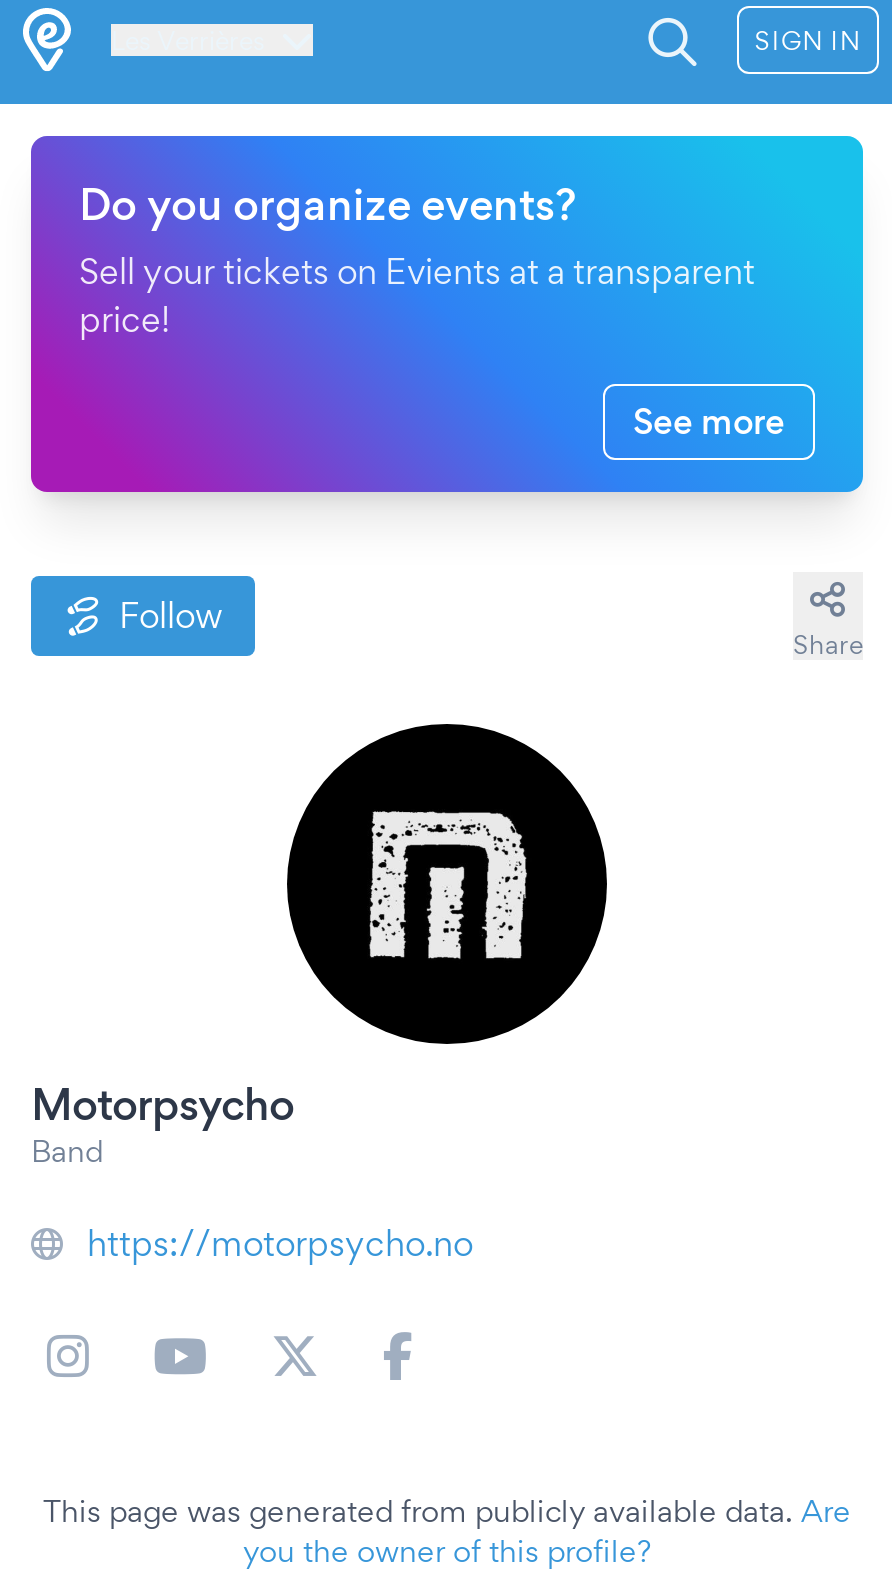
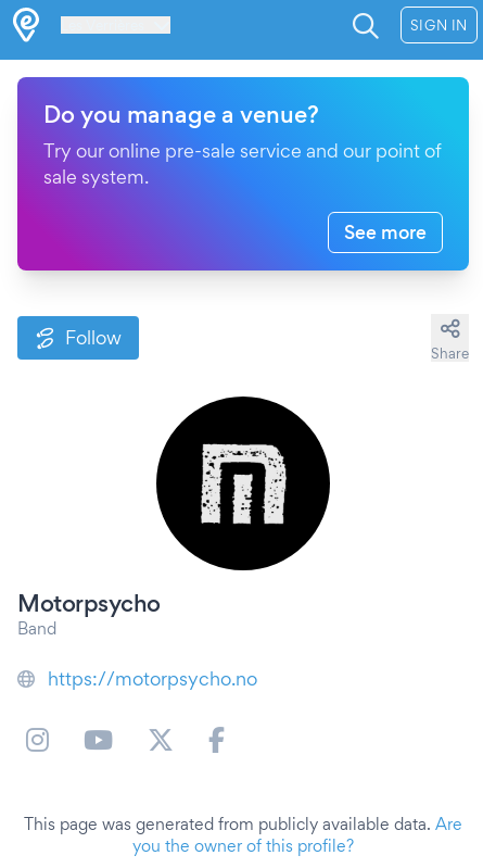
[79,178,755,340] Do you organize events? | Sell your tickets on Evients at a transparent | price! -> [43,100,442,188] Do you manage a venue? | Try our online pre-sale service and our point of | sale system.

